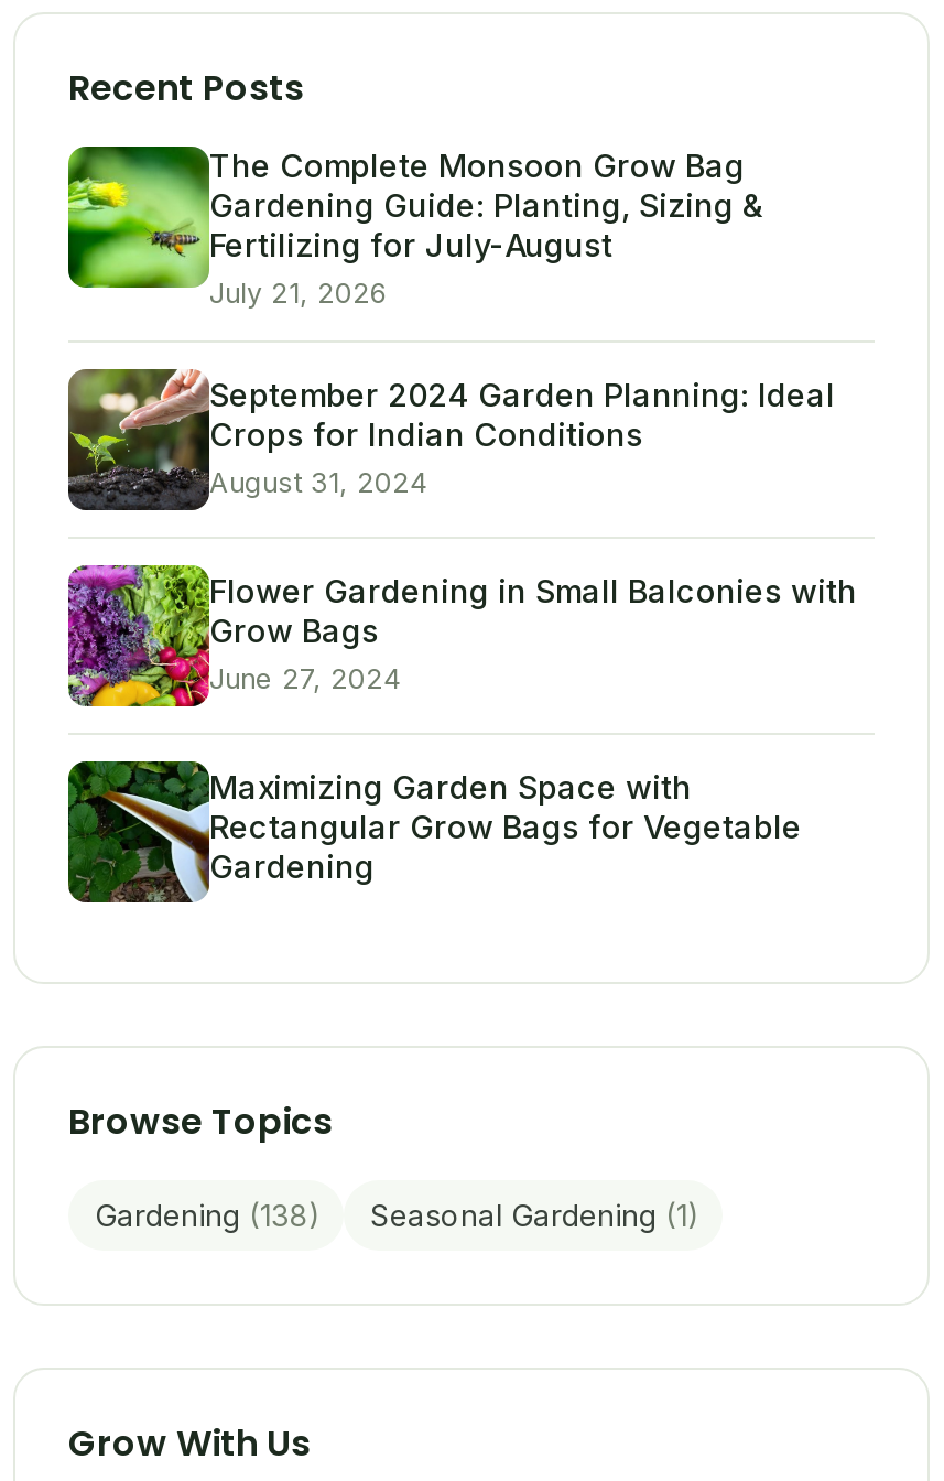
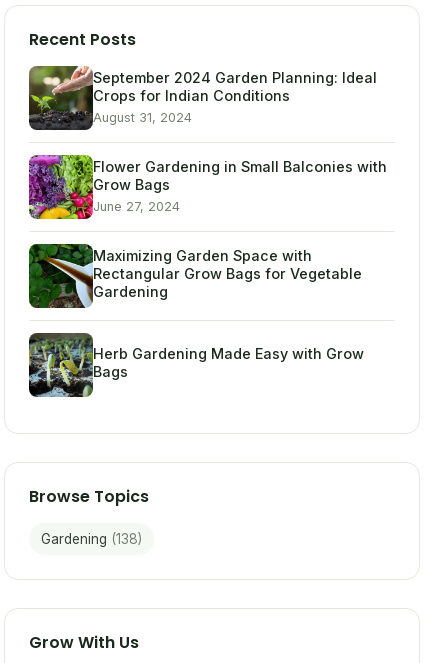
[66,145,764,309] [image] | The Complete Monsoon Grow Bag | Gardening Guide: Planting, Sizing & | Fertilizing for July-August | July 21, 2026 -> none
moved [66,366,857,884] -> [28,65,387,300]: [image] | September 2024 Garden Planning: Ideal | Crops for Indian Conditions | ... | Rectangular Grow Bags for Vegetable | Gardening
none -> [28,332,364,398] [image] | Herb Gardening Made Easy with Grow | Bags
[370,1197,696,1232] Seasonal Gardening (1) -> none

